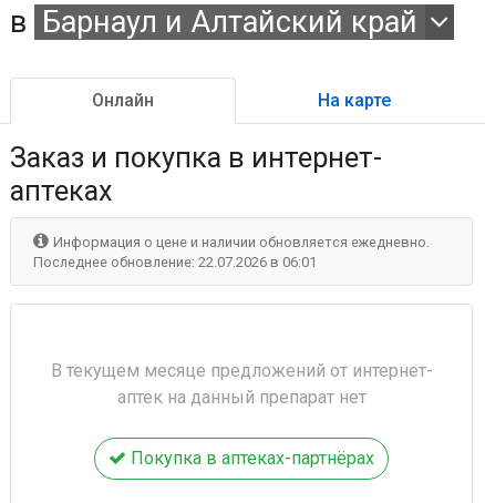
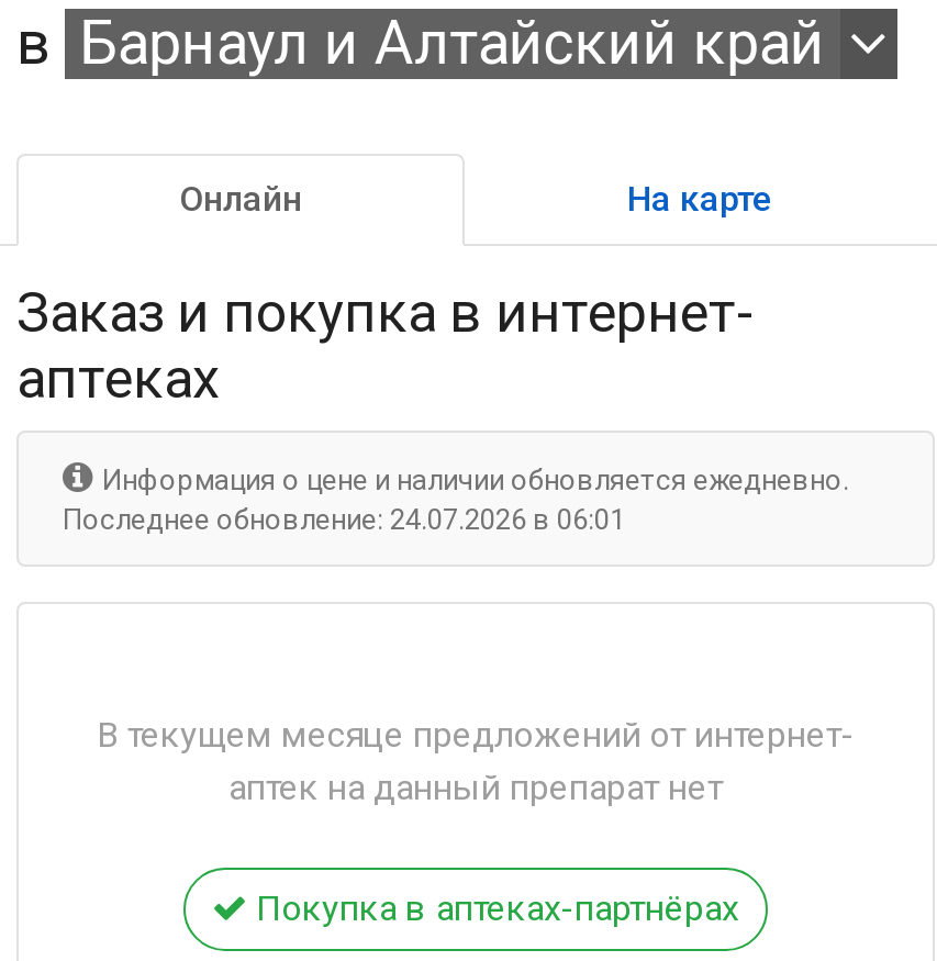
[33,253,317,270] Последнее обновление: 22.07.2026 в 06:01 -> [63,503,625,536] Последнее обновление: 24.07.2026 в 06:01

